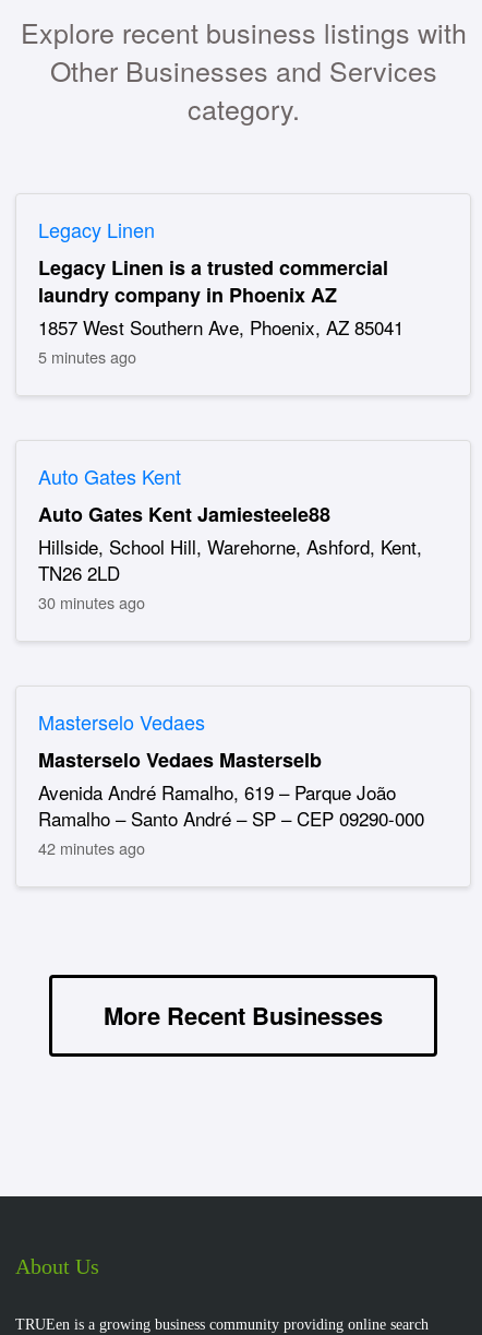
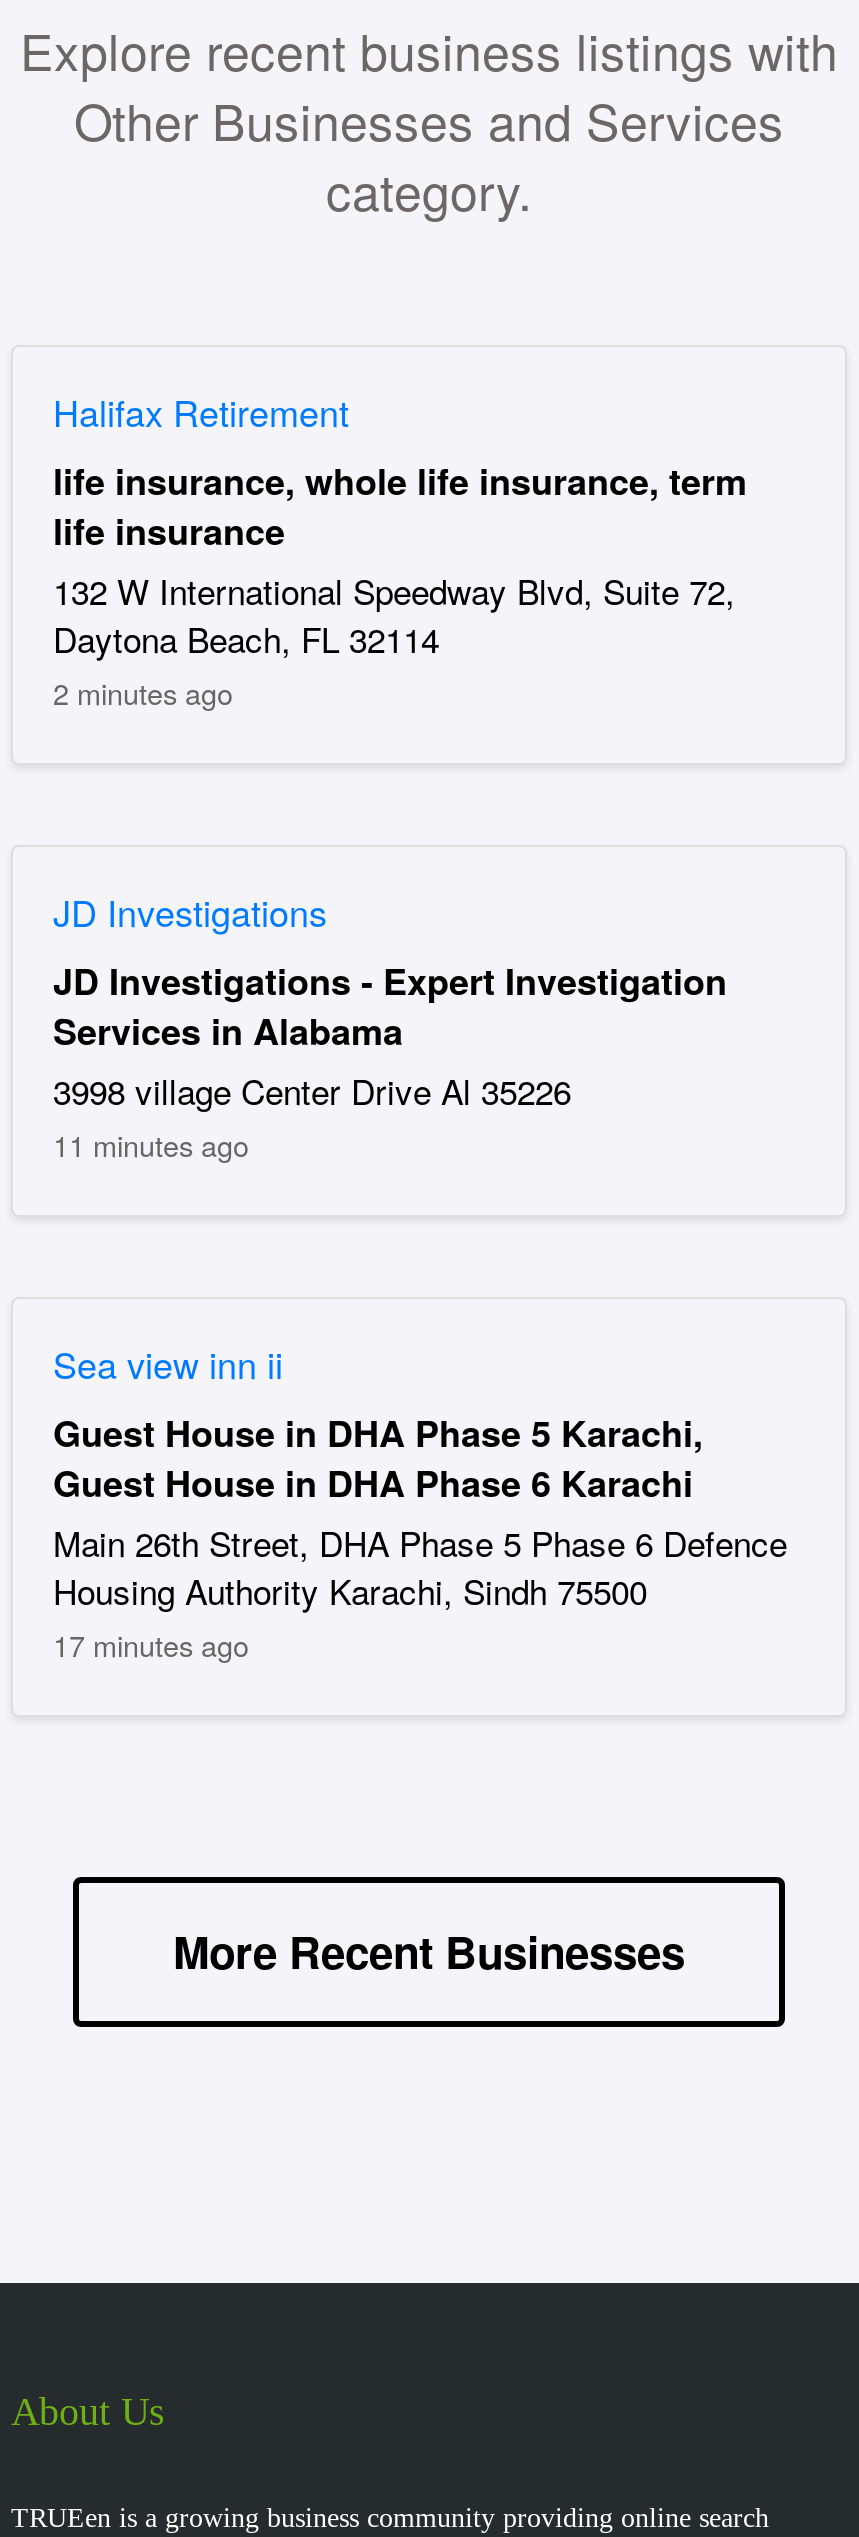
[38,214,403,367] Legacy Linen | Legacy Linen is a trusted commercial | laundry company in Phoenix AZ | 1857 West Southern Ave, Phoenix, AZ 85041 | 5 minutes ago -> [53,384,747,712] Halifax Retirement | life insurance, whole life insurance, term | life insurance | 132 W International Speedway Blvd, Suite 72, | Daytona Beach, FL 32114 | 2 minutes ago
[38,461,422,613] Auto Gates Kent | Auto Gates Kent Jamiesteele88 | Hillside, School Hill, Warehorne, Ashford, Kent, | TN26 2LD | 30 minutes ago -> [53,884,727,1164] JD Investigations | JD Investigations - Expert Investigation | Services in Alabama | 3998 village Center Drive Al 35226 | 11 minutes ago
[38,707,424,859] Masterselo Vedaes | Masterselo Vedaes Masterselb | Avenida André Ramalho, 619 – Parque João | Ramalho – Santo André – SP – CEP 09290-000 | 42 minutes ago -> [53,1336,787,1664] Sea view inn ii | Guest House in DHA Phase 5 Karachi, | Guest House in DHA Phase 6 Karachi | Main 26th Street, DHA Phase 5 Phase 6 Defence | Housing Authority Karachi, Sindh 75500 | 17 minutes ago

